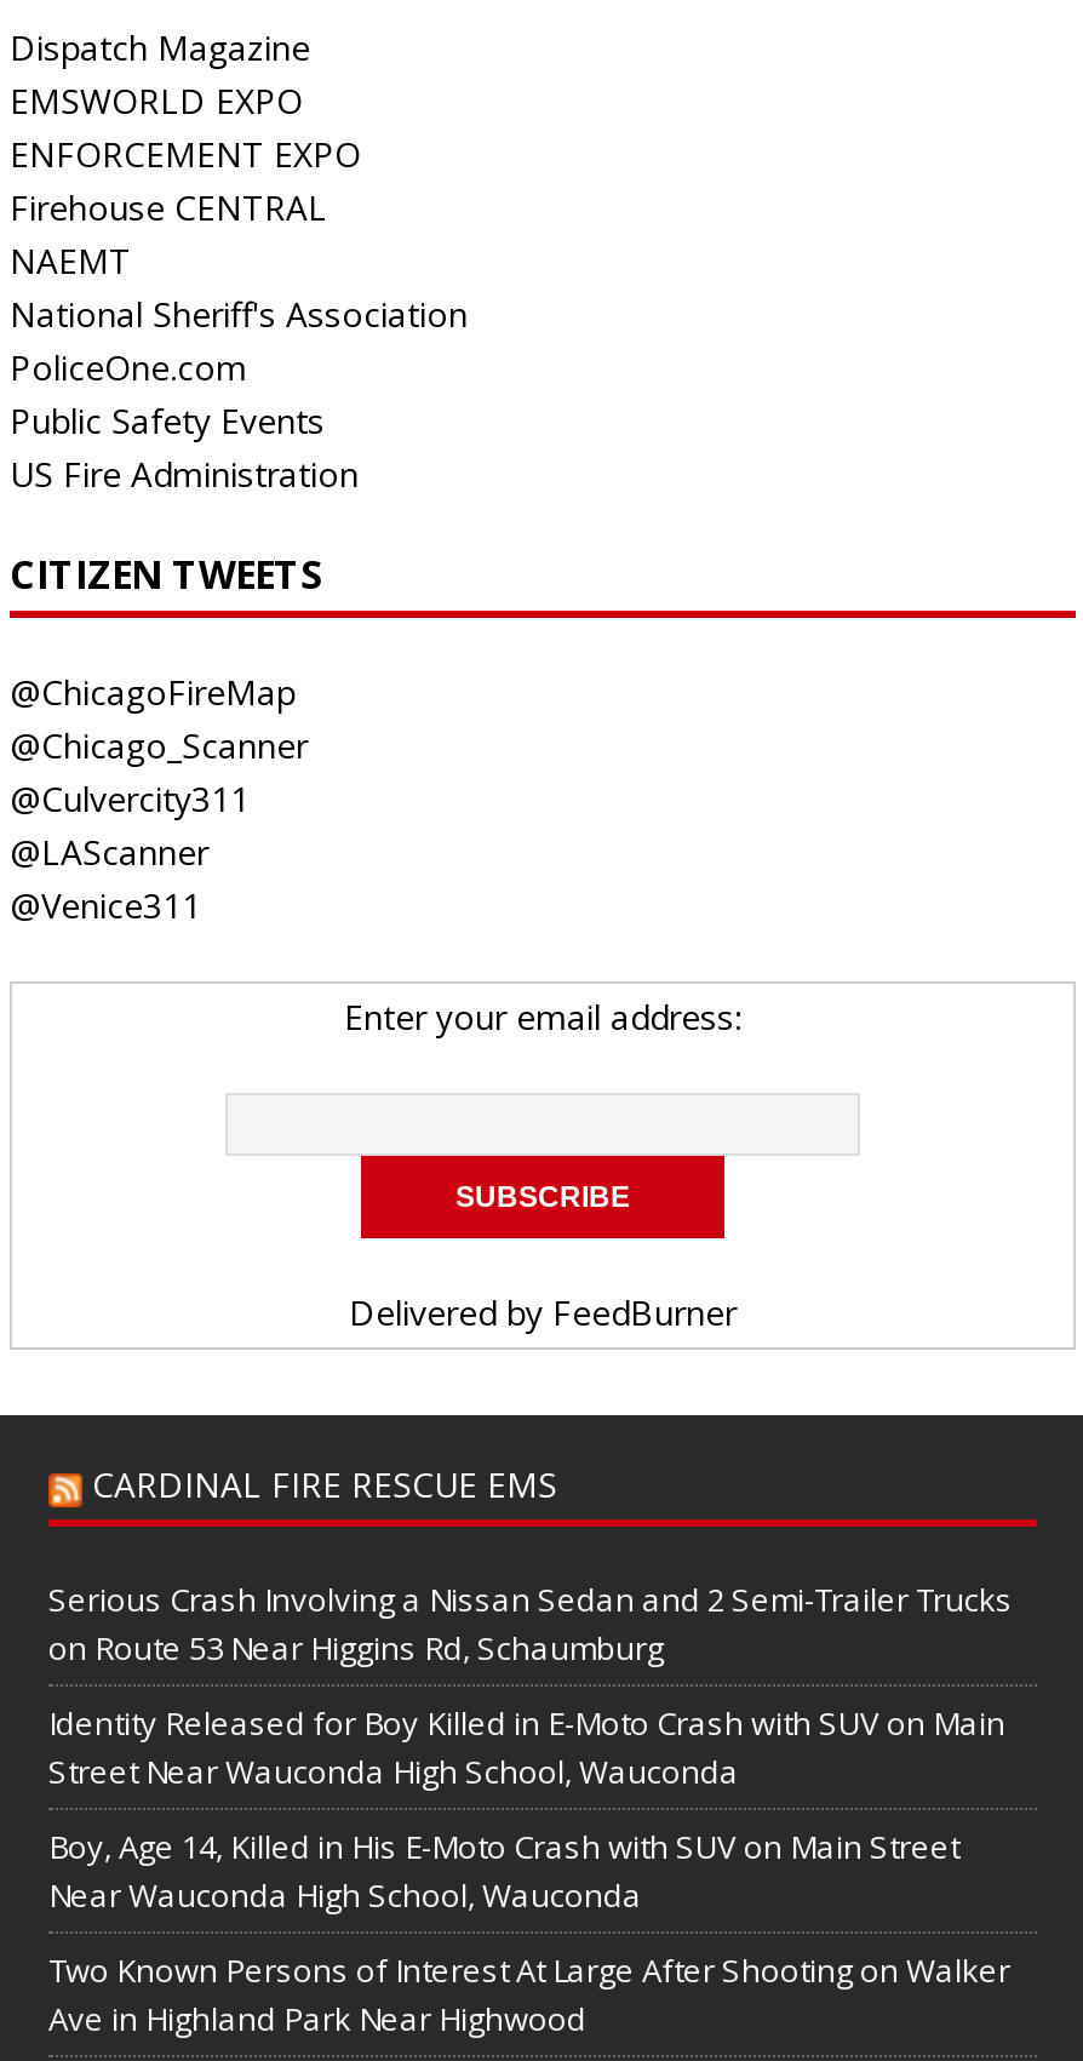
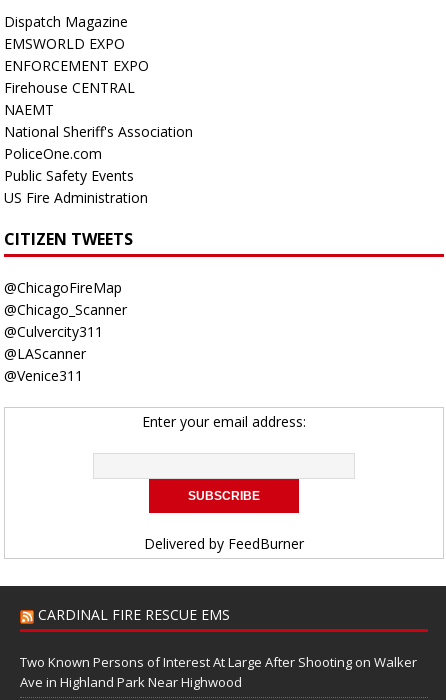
[48,1577,1013,1916] Serious Crash Involving a Nissan Sedan and 2 Semi-Trailer Trucks | on Route 53 Near Higgins Rd, Schaumburg | Identity Released for Boy Killed in E-Moto Crash with SUV on Main | Street Near Wauconda High School, Wauconda | Boy, Age 14, Killed in His E-Moto Crash with SUV on Main Street | Near Wauconda High School, Wauconda -> none

